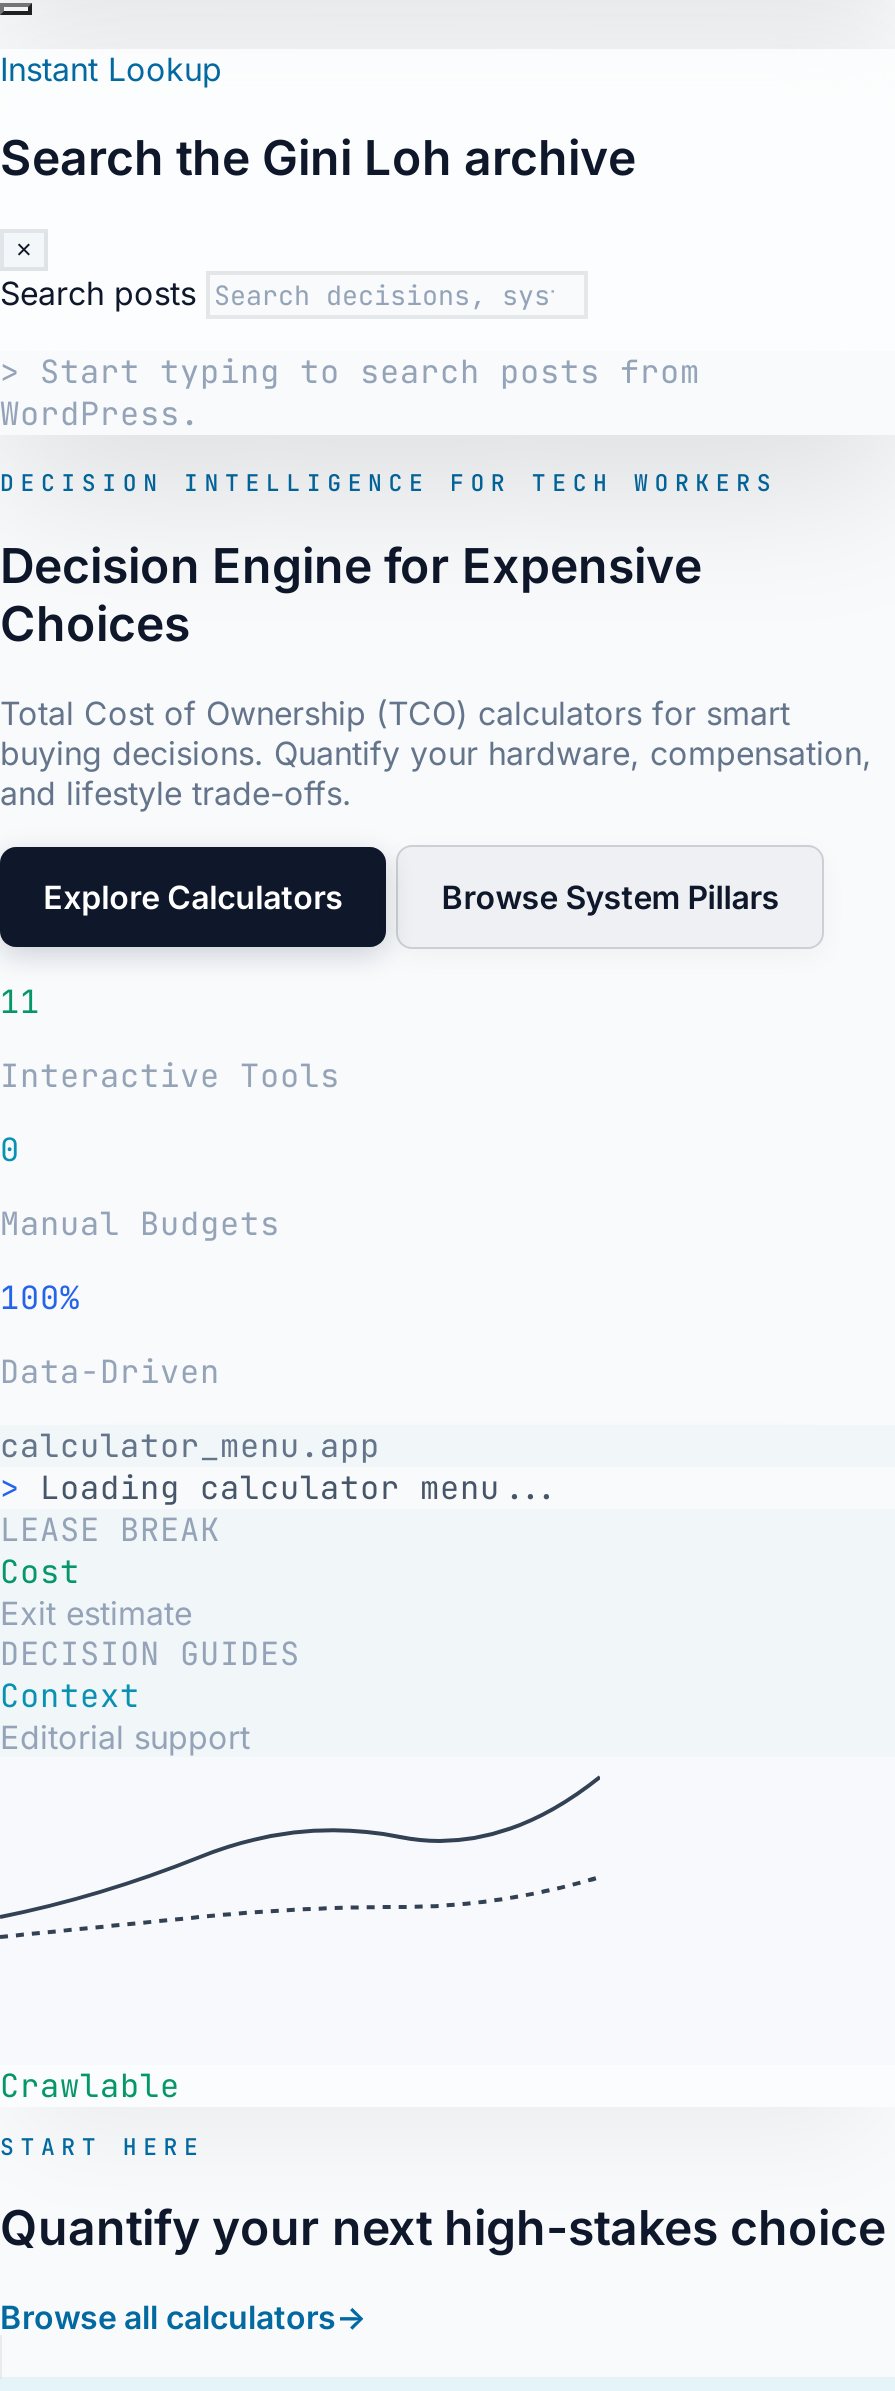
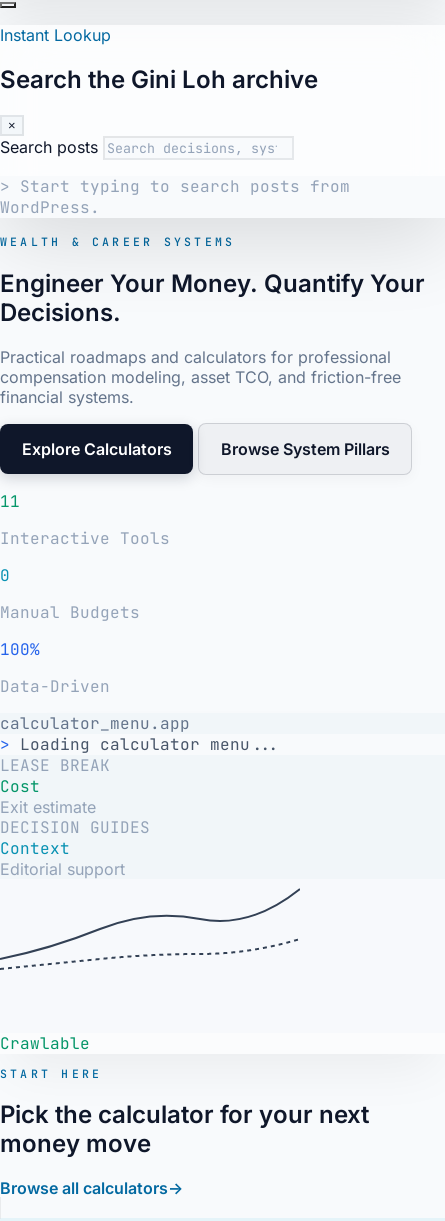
[0,467,777,497] DECISION INTELLIGENCE FOR TECH WORKERS -> [0,234,235,249] WEALTH & CAREER SYSTEMS
[0,536,702,652] Decision Engine for Expensive | Choices -> [0,269,425,327] Engineer Your Money. Quantify Your | Decisions.
[0,692,872,812] Total Cost of Ownership (TCO) calculators for smart | buying decisions. Quantify your hardware, compensation, | and lifestyle trade-offs. -> [0,347,401,407] Practical roadmaps and calculators for professional | compensation modeling, asset TCO, and friction-free | financial systems.
[0,2200,886,2258] Quantify your next high-stakes choice -> [0,1100,369,1158] Pick the calculator for your next | money move

